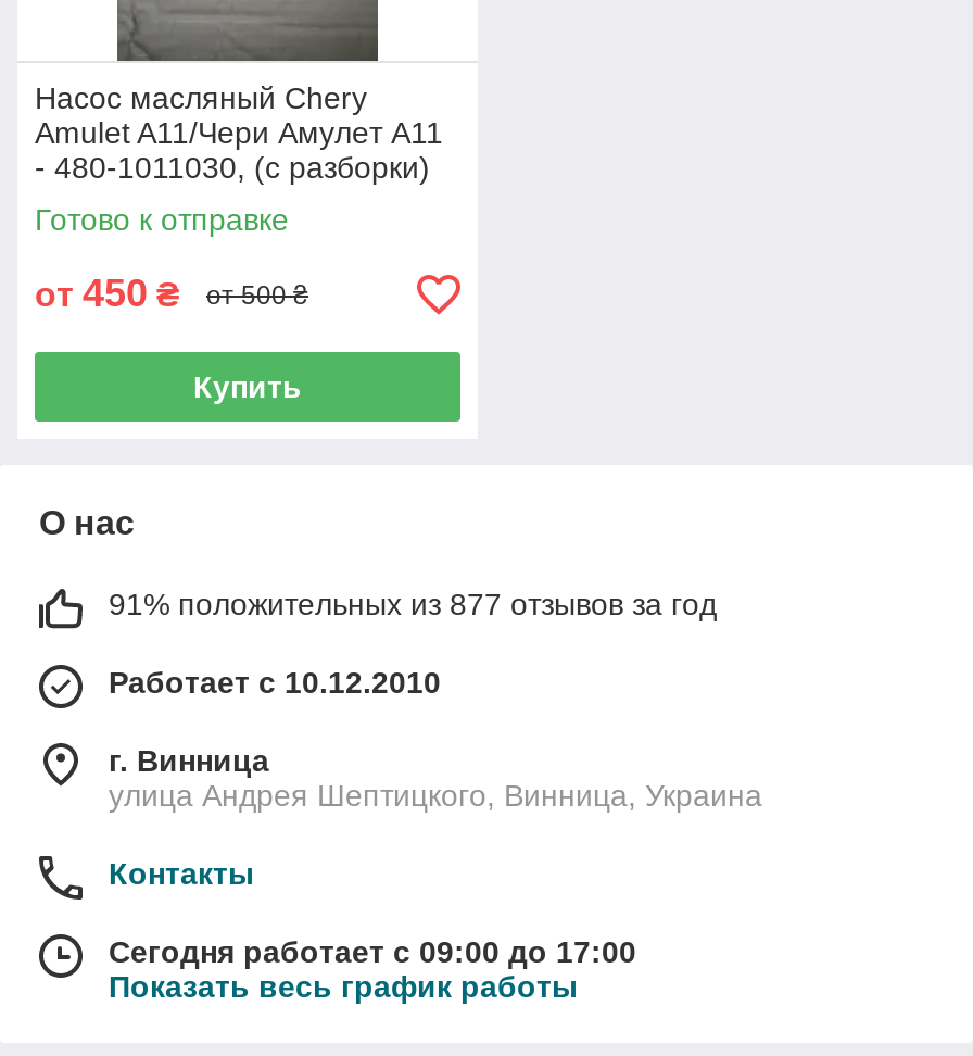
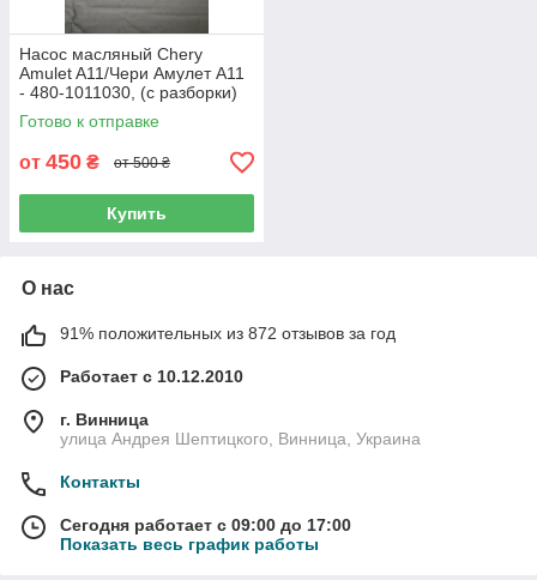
[109,588,717,622] 91% положительных из 877 отзывов за год -> [60,324,396,343] 91% положительных из 872 отзывов за год

